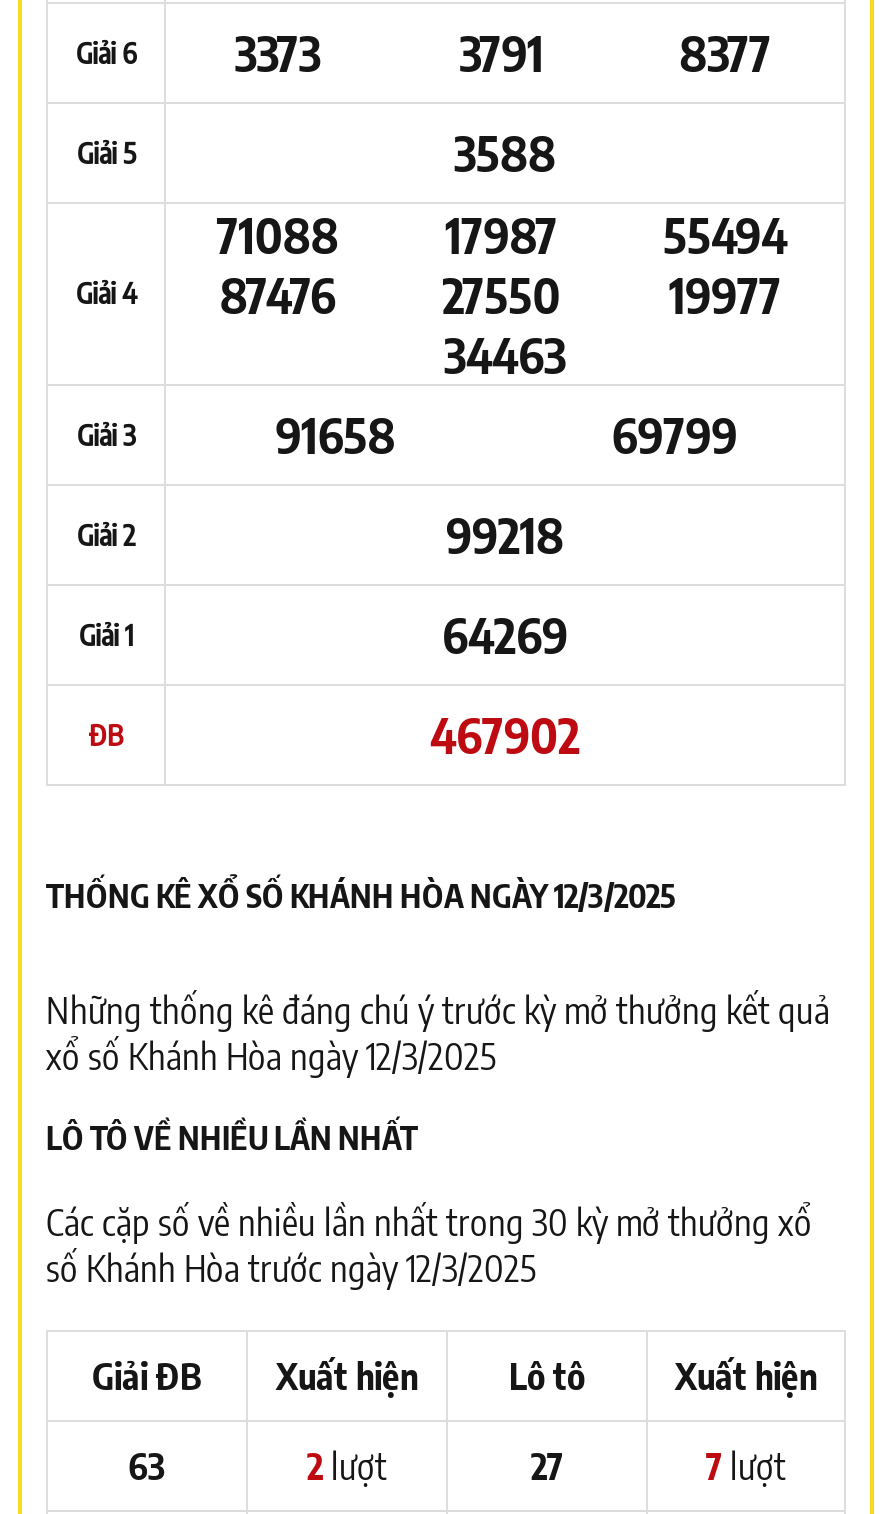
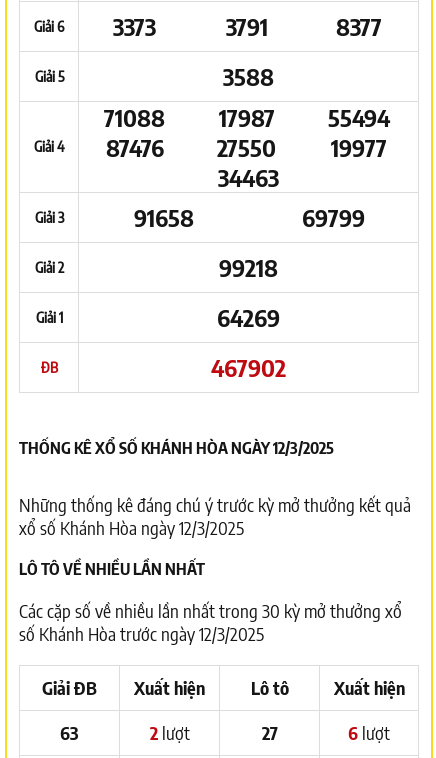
[706,1442,786,1488] 7 lượt -> [348,721,390,744] 6 lượt

